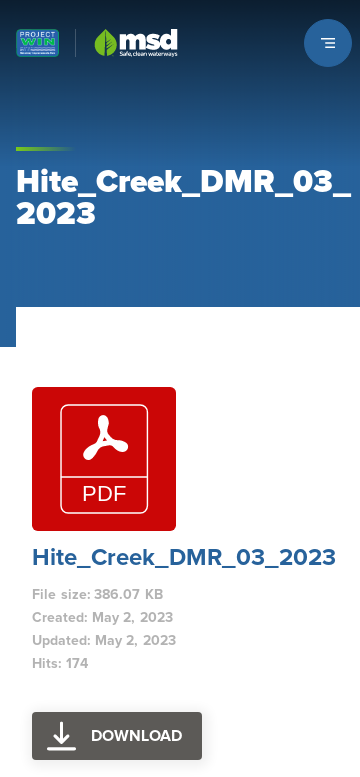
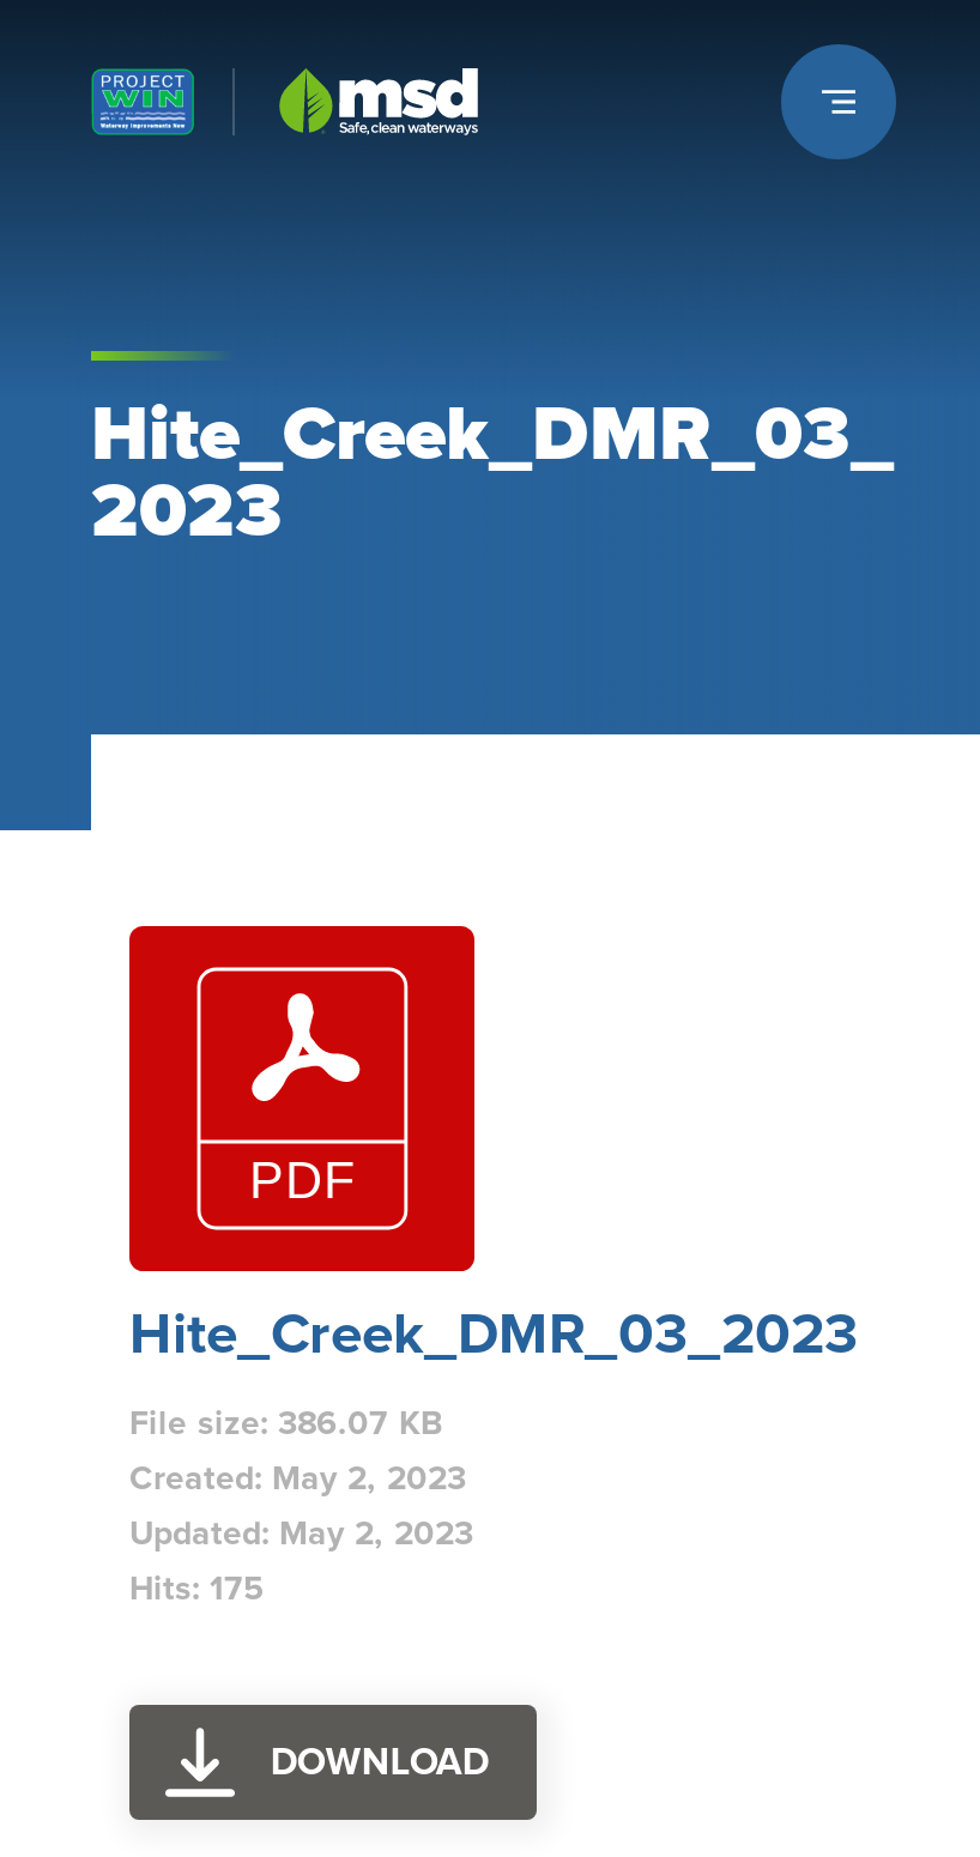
[32,657,87,671] Hits: 174 -> [129,1573,265,1607] Hits: 175

